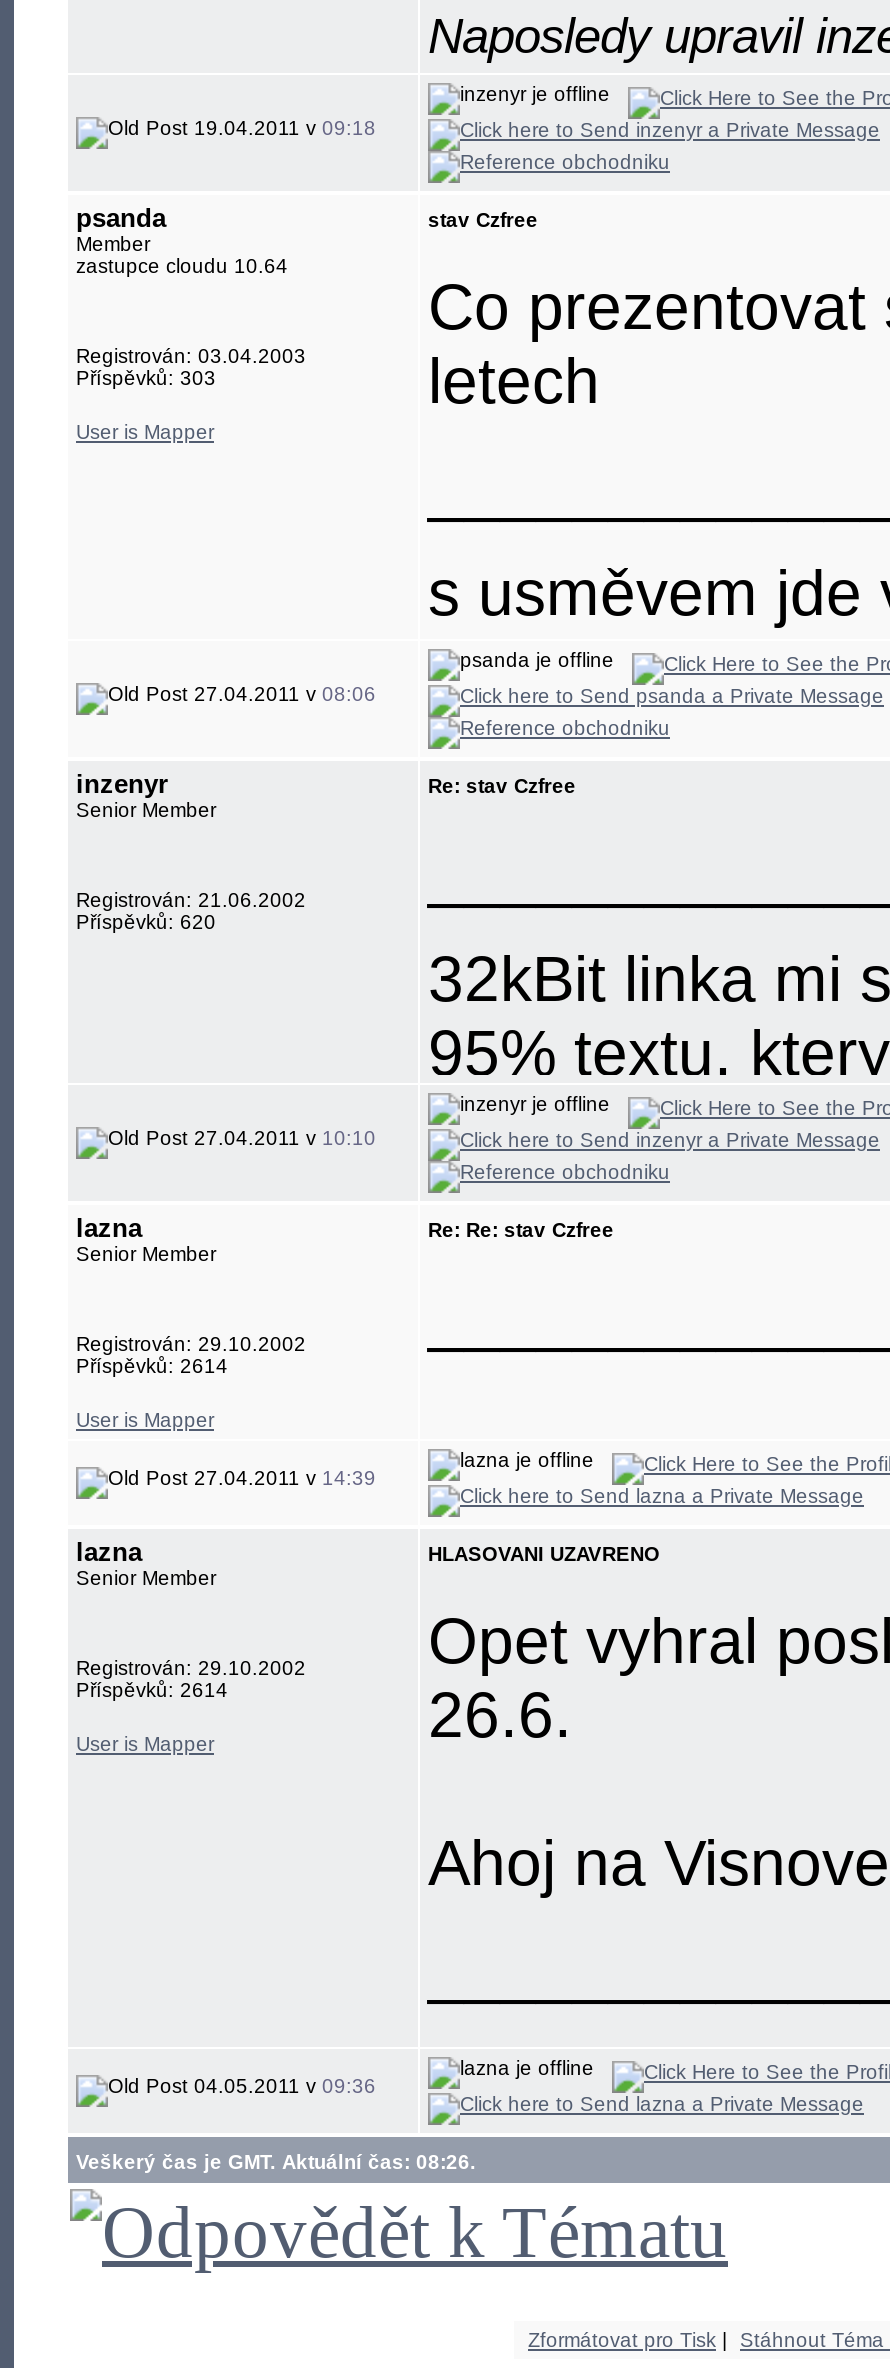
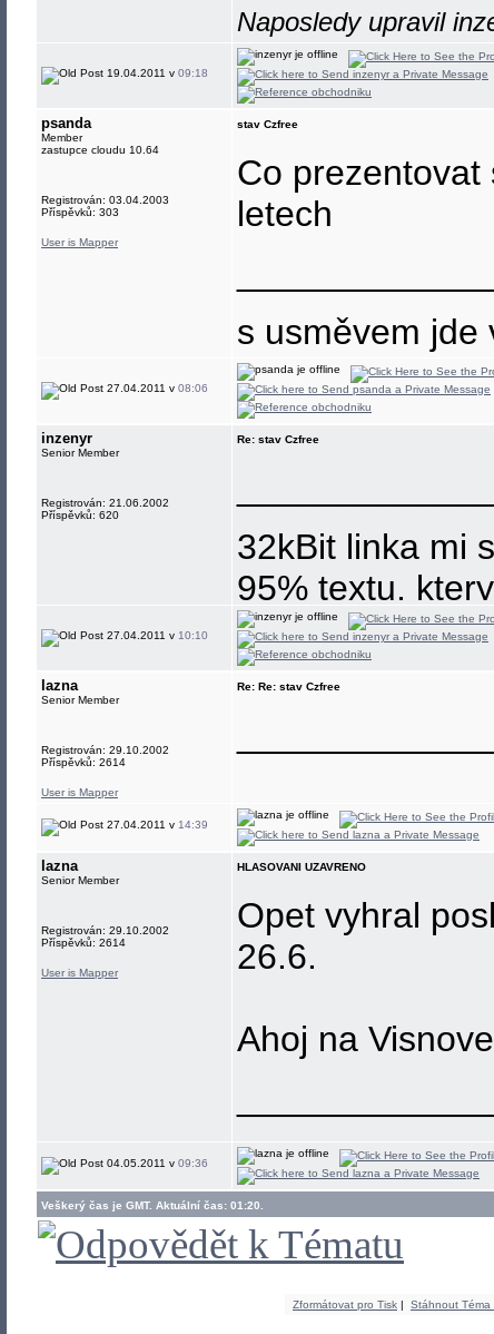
[76,2151,476,2173] Veškerý čas je GMT. Aktuální čas: 08:26. -> [41,1199,264,1212] Veškerý čas je GMT. Aktuální čas: 01:20.

